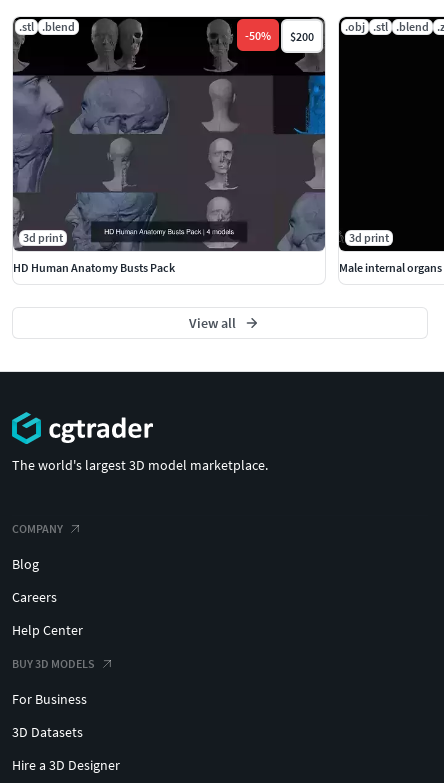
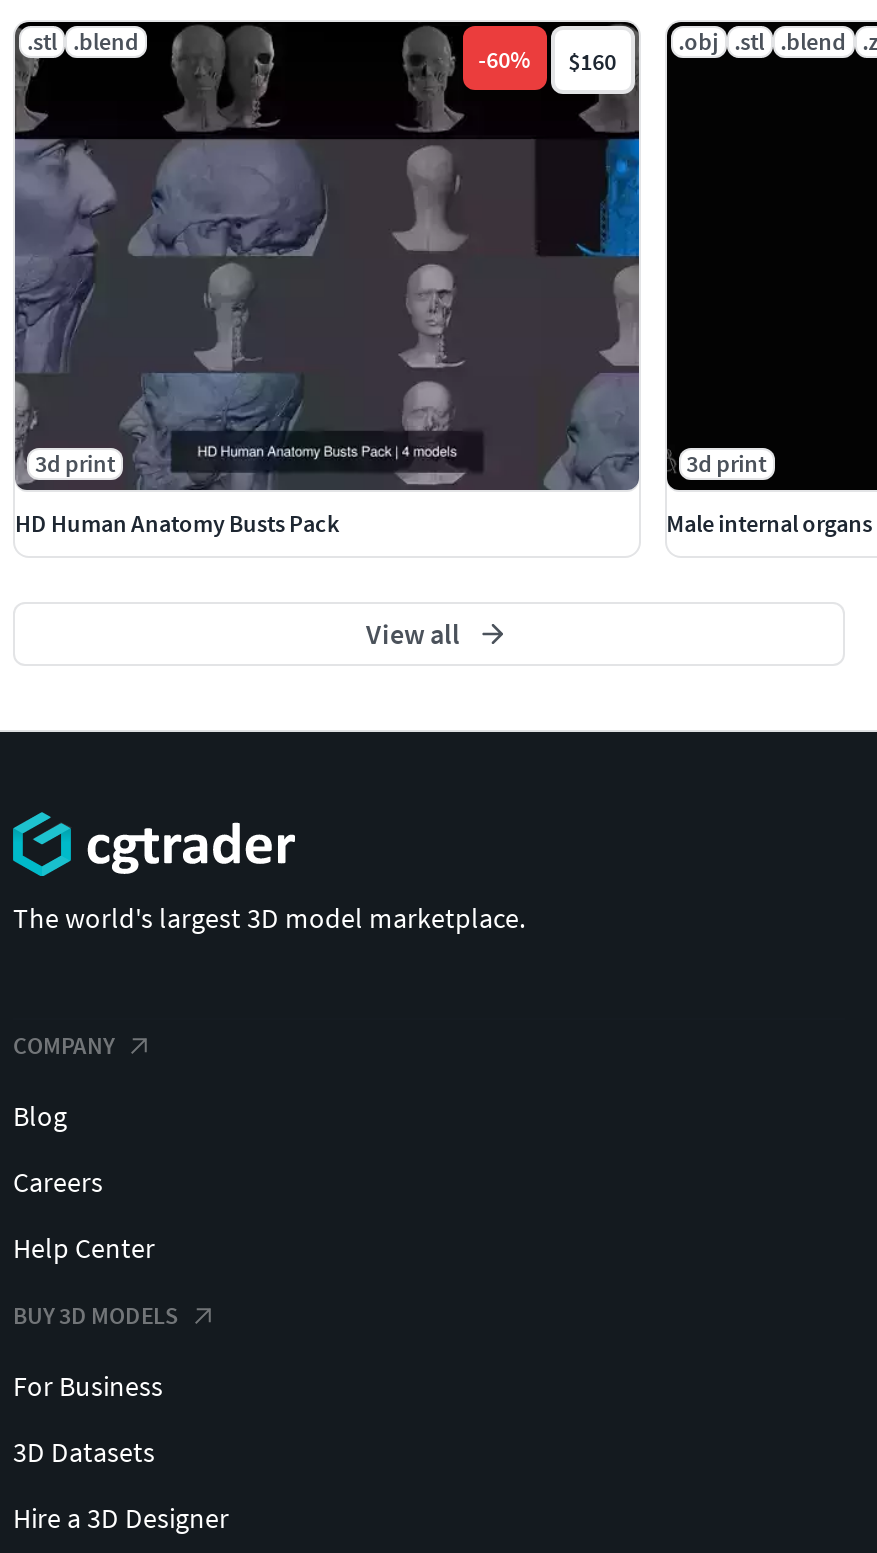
[245,28,271,43] -50% -> [478,44,530,74] -60%
[290,29,314,44] $200 -> [568,46,616,76] $160

